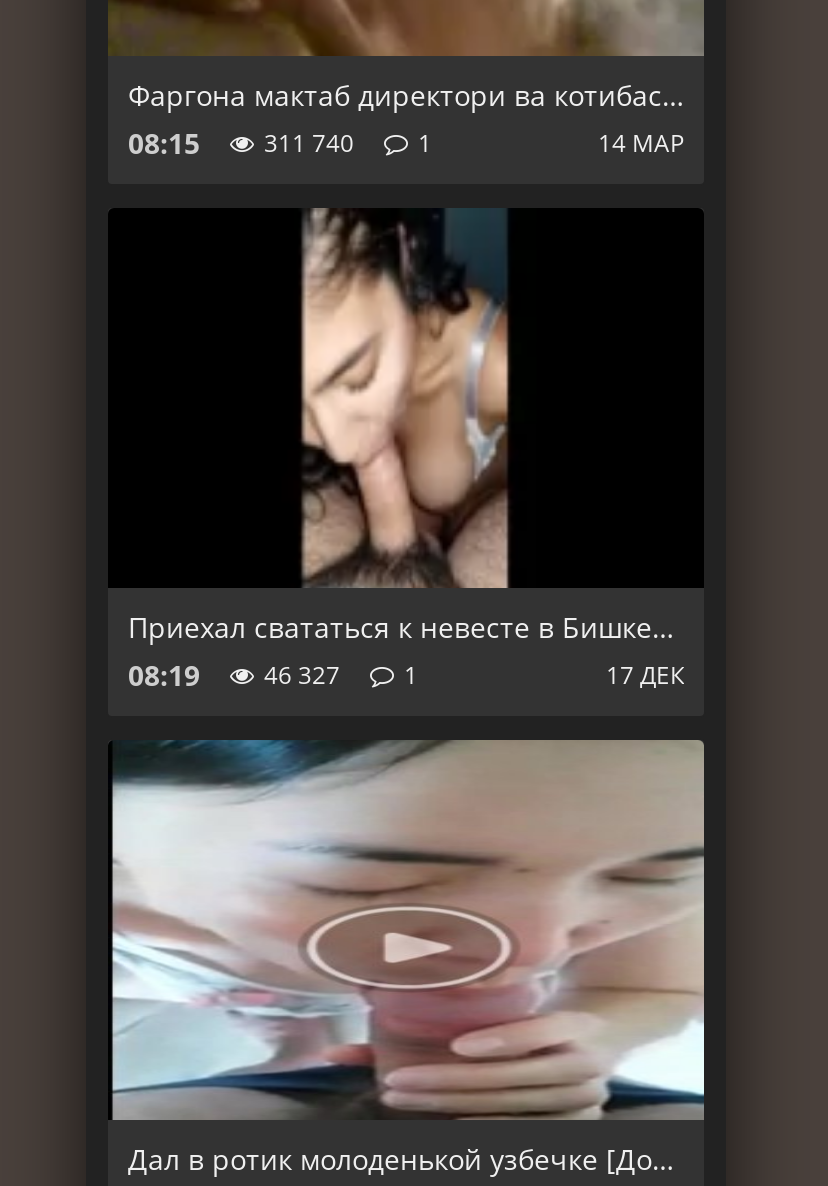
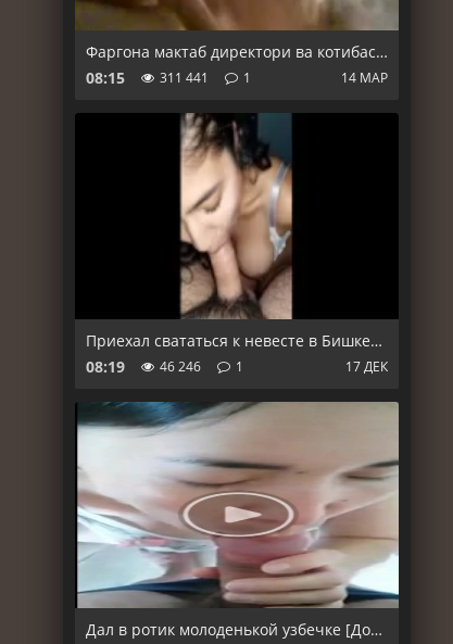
[128,124,432,162] 08:15 311 740 1 -> [86,67,251,88] 08:15 311 441 1
[128,656,418,694] 08:19 46 327 1 -> [86,356,243,377] 08:19 46 246 1

